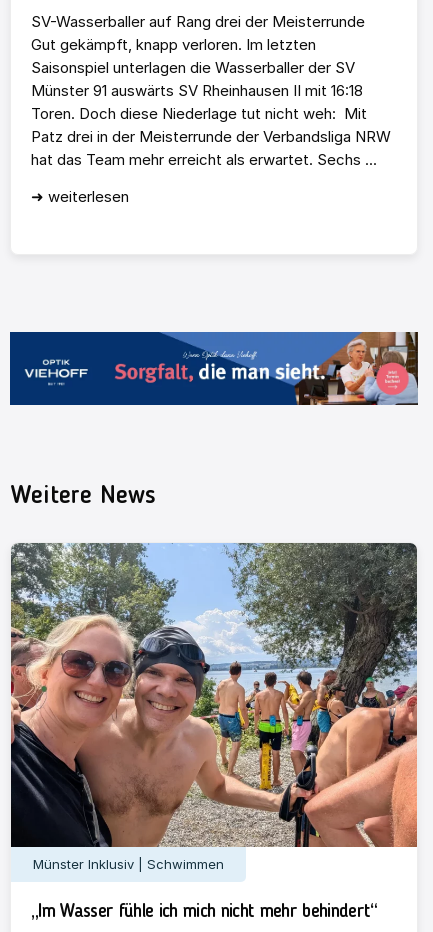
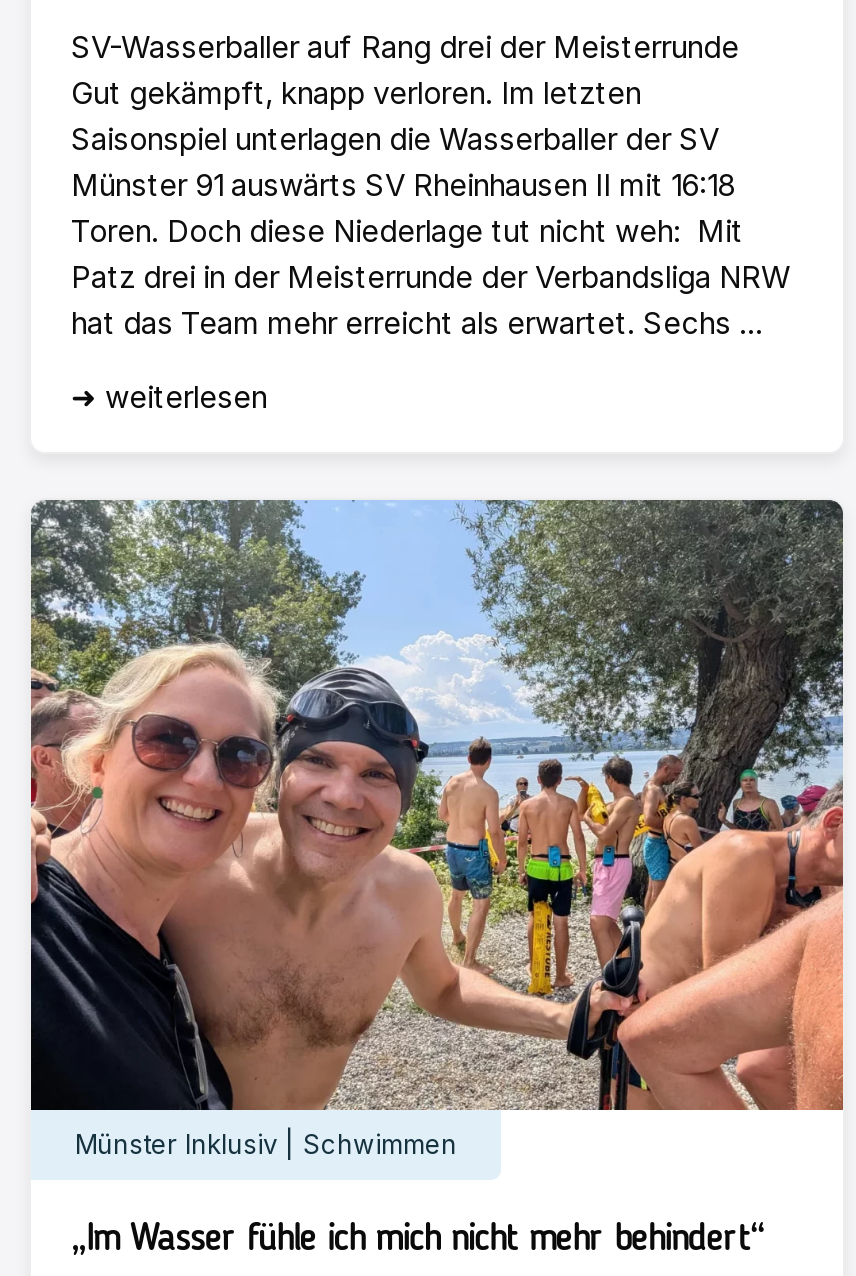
[9,331,419,406] [image] -> none
[10,484,156,509] Weitere News -> none

